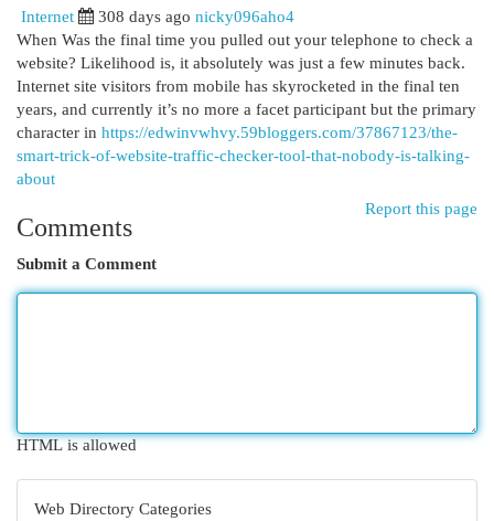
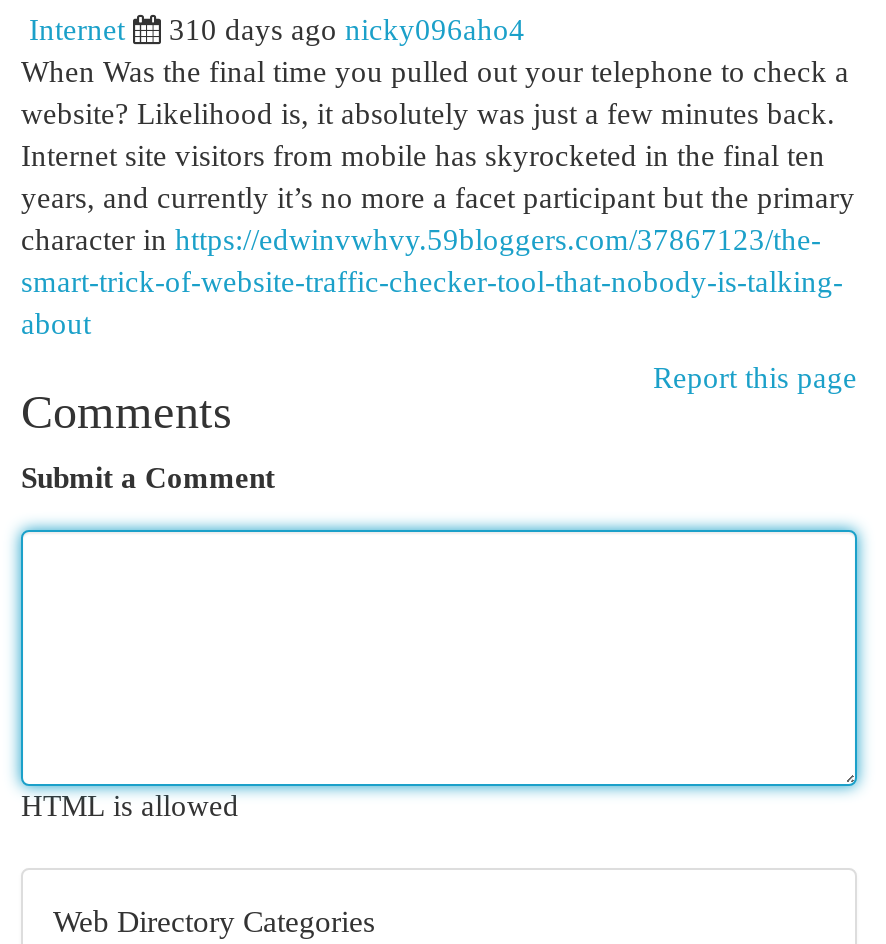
[98,8,294,25] 308 days ago nicky096aho4 -> [169,14,525,46] 310 days ago nicky096aho4

